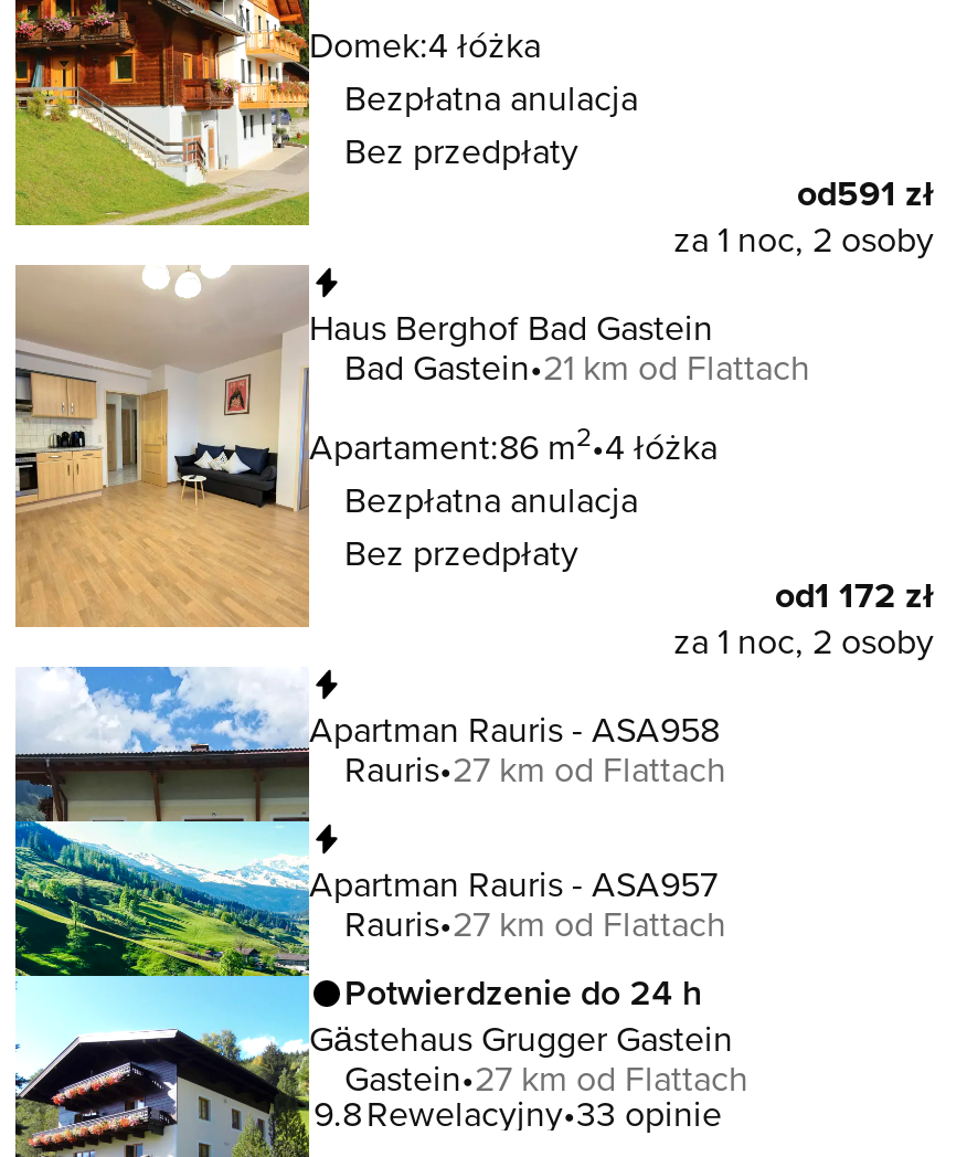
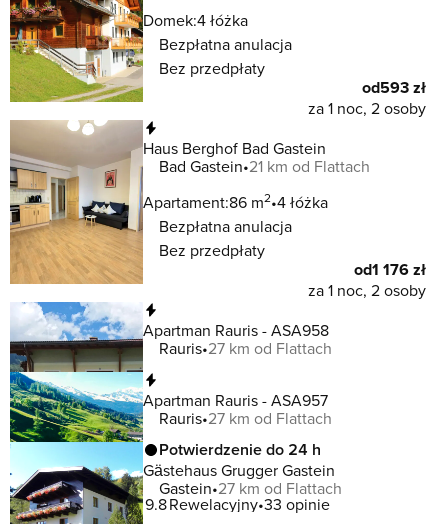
[797,168,934,219] od591 zł -> [362,76,426,99] od593 zł
[775,570,934,620] od1 172 zł -> [354,258,426,281] od1 176 zł

